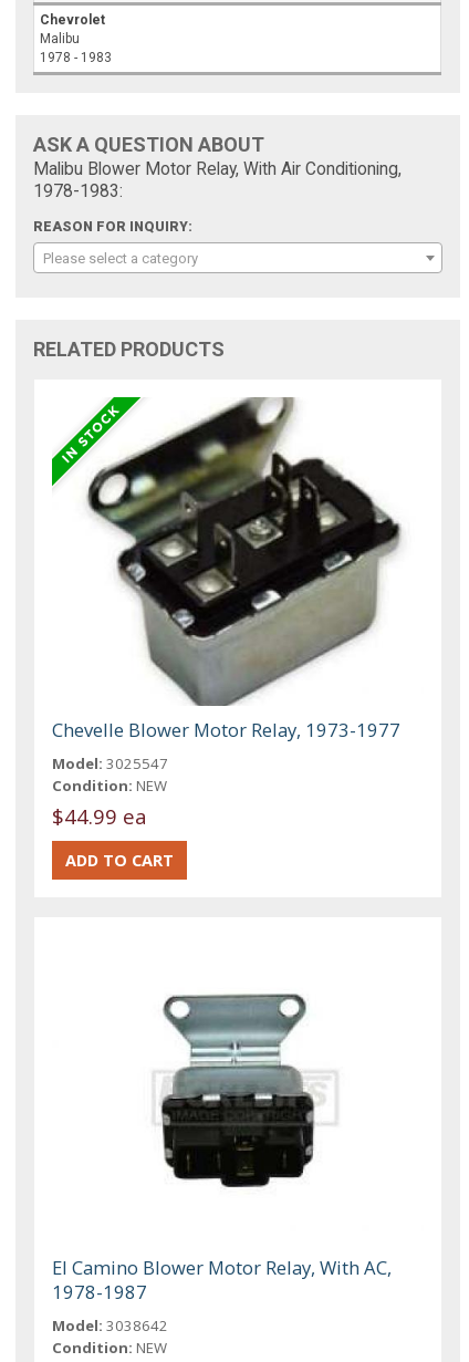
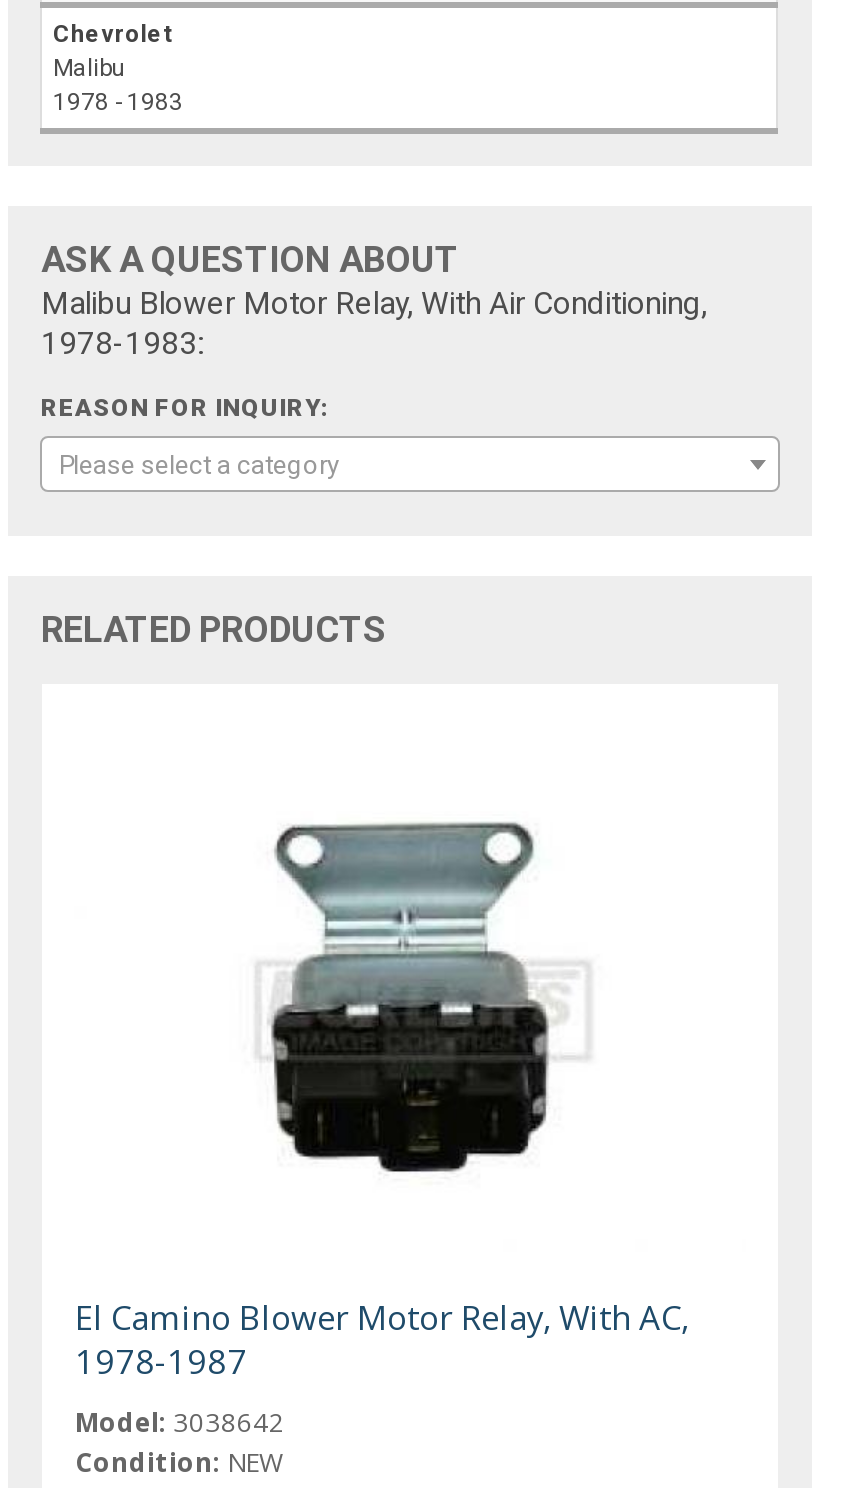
[51,396,402,830] [image] | Chevelle Blower Motor Relay, 1973-1977 | Model: 3025547 | Condition: NEW | $44.99 ea -> none
[51,840,188,881] [image] -> none

